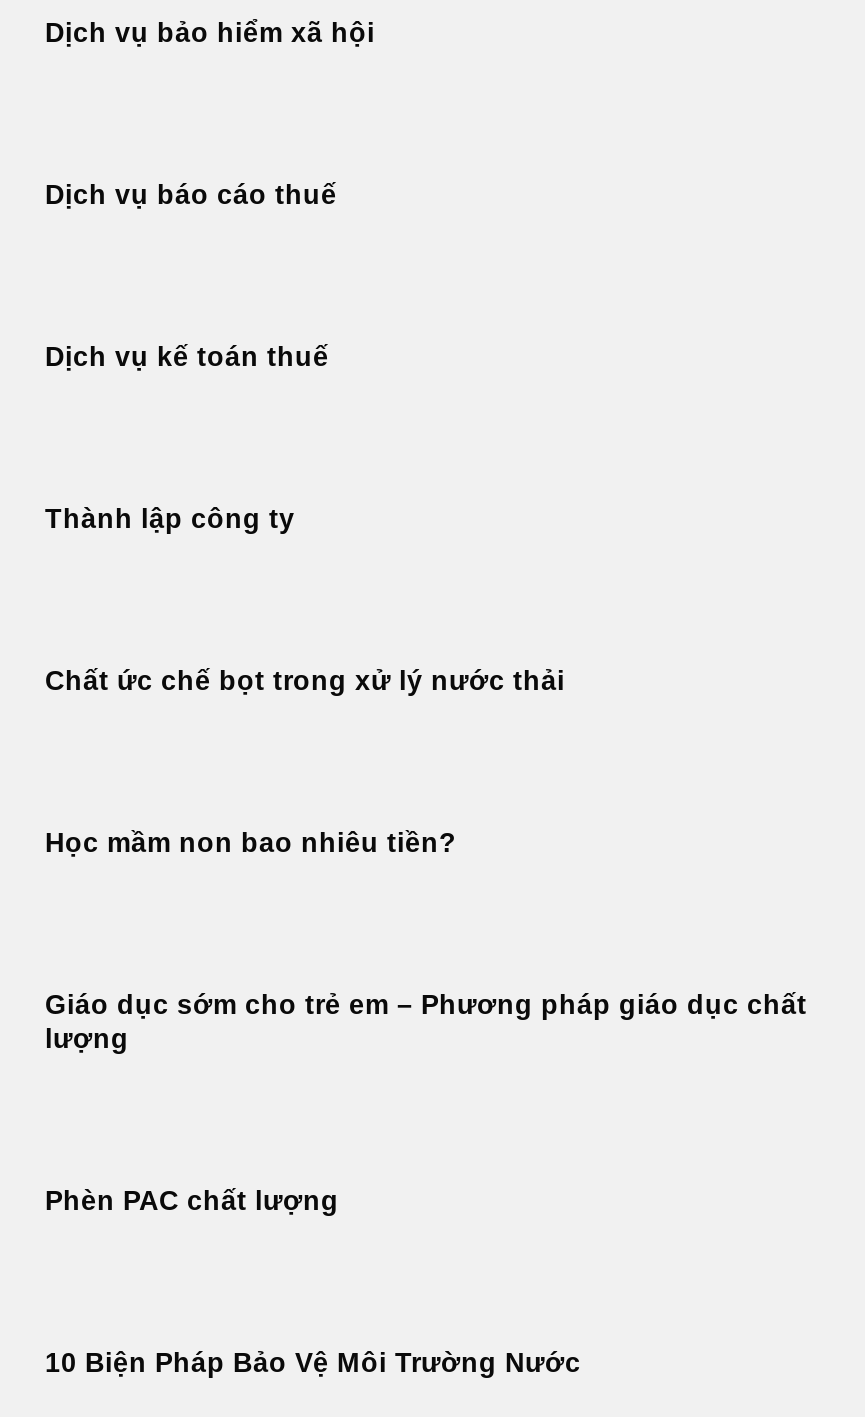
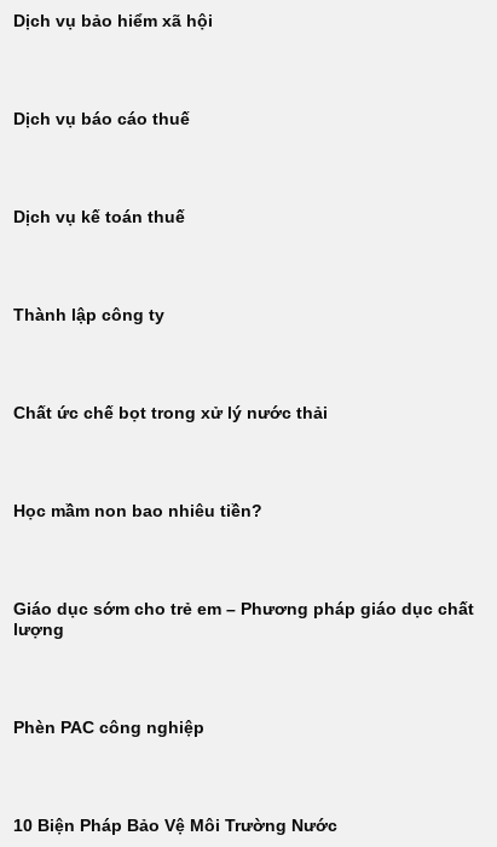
[45,1186,339,1216] Phèn PAC chất lượng -> [13,719,204,737] Phèn PAC công nghiệp

